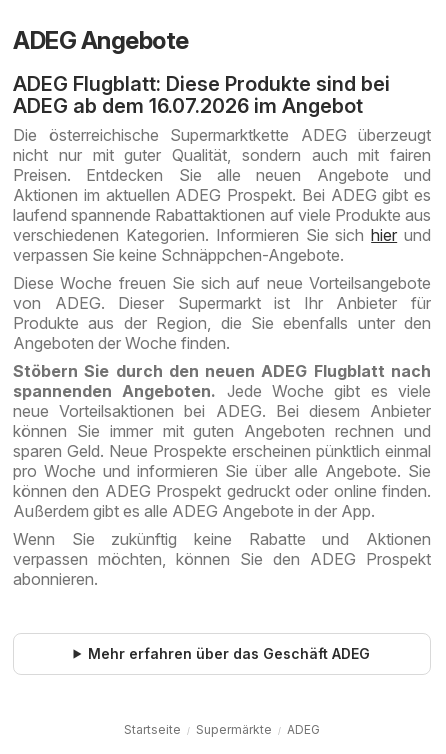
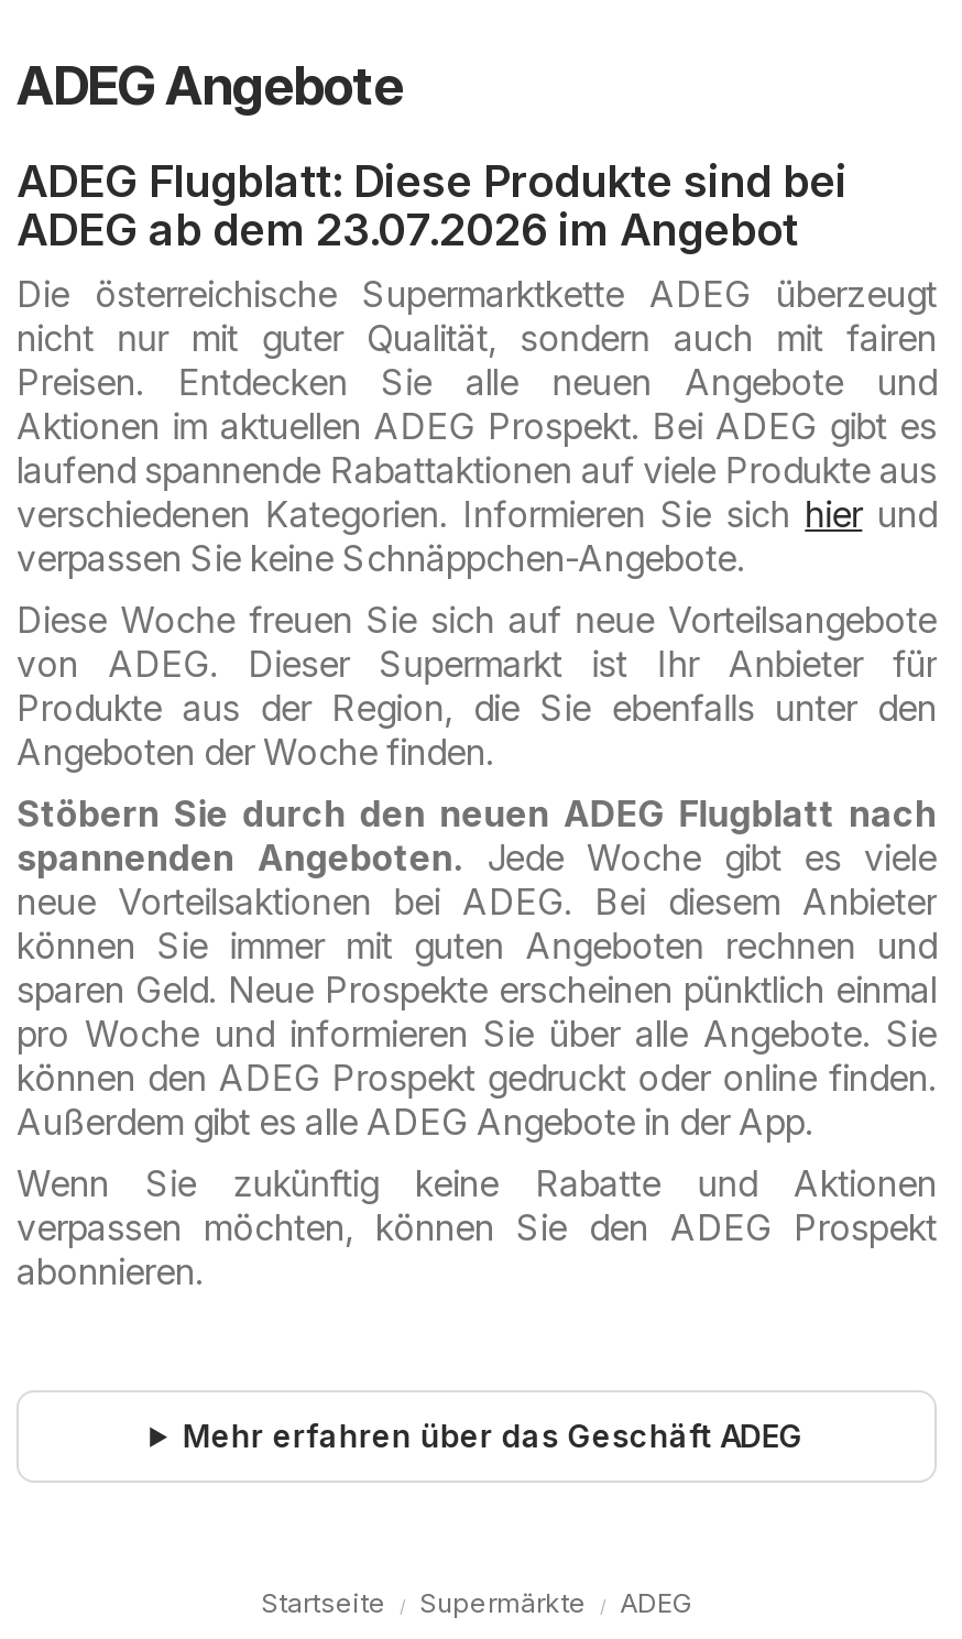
[13,94,363,118] ADEG ab dem 16.07.2026 im Angebot -> [17,205,798,258] ADEG ab dem 23.07.2026 im Angebot

